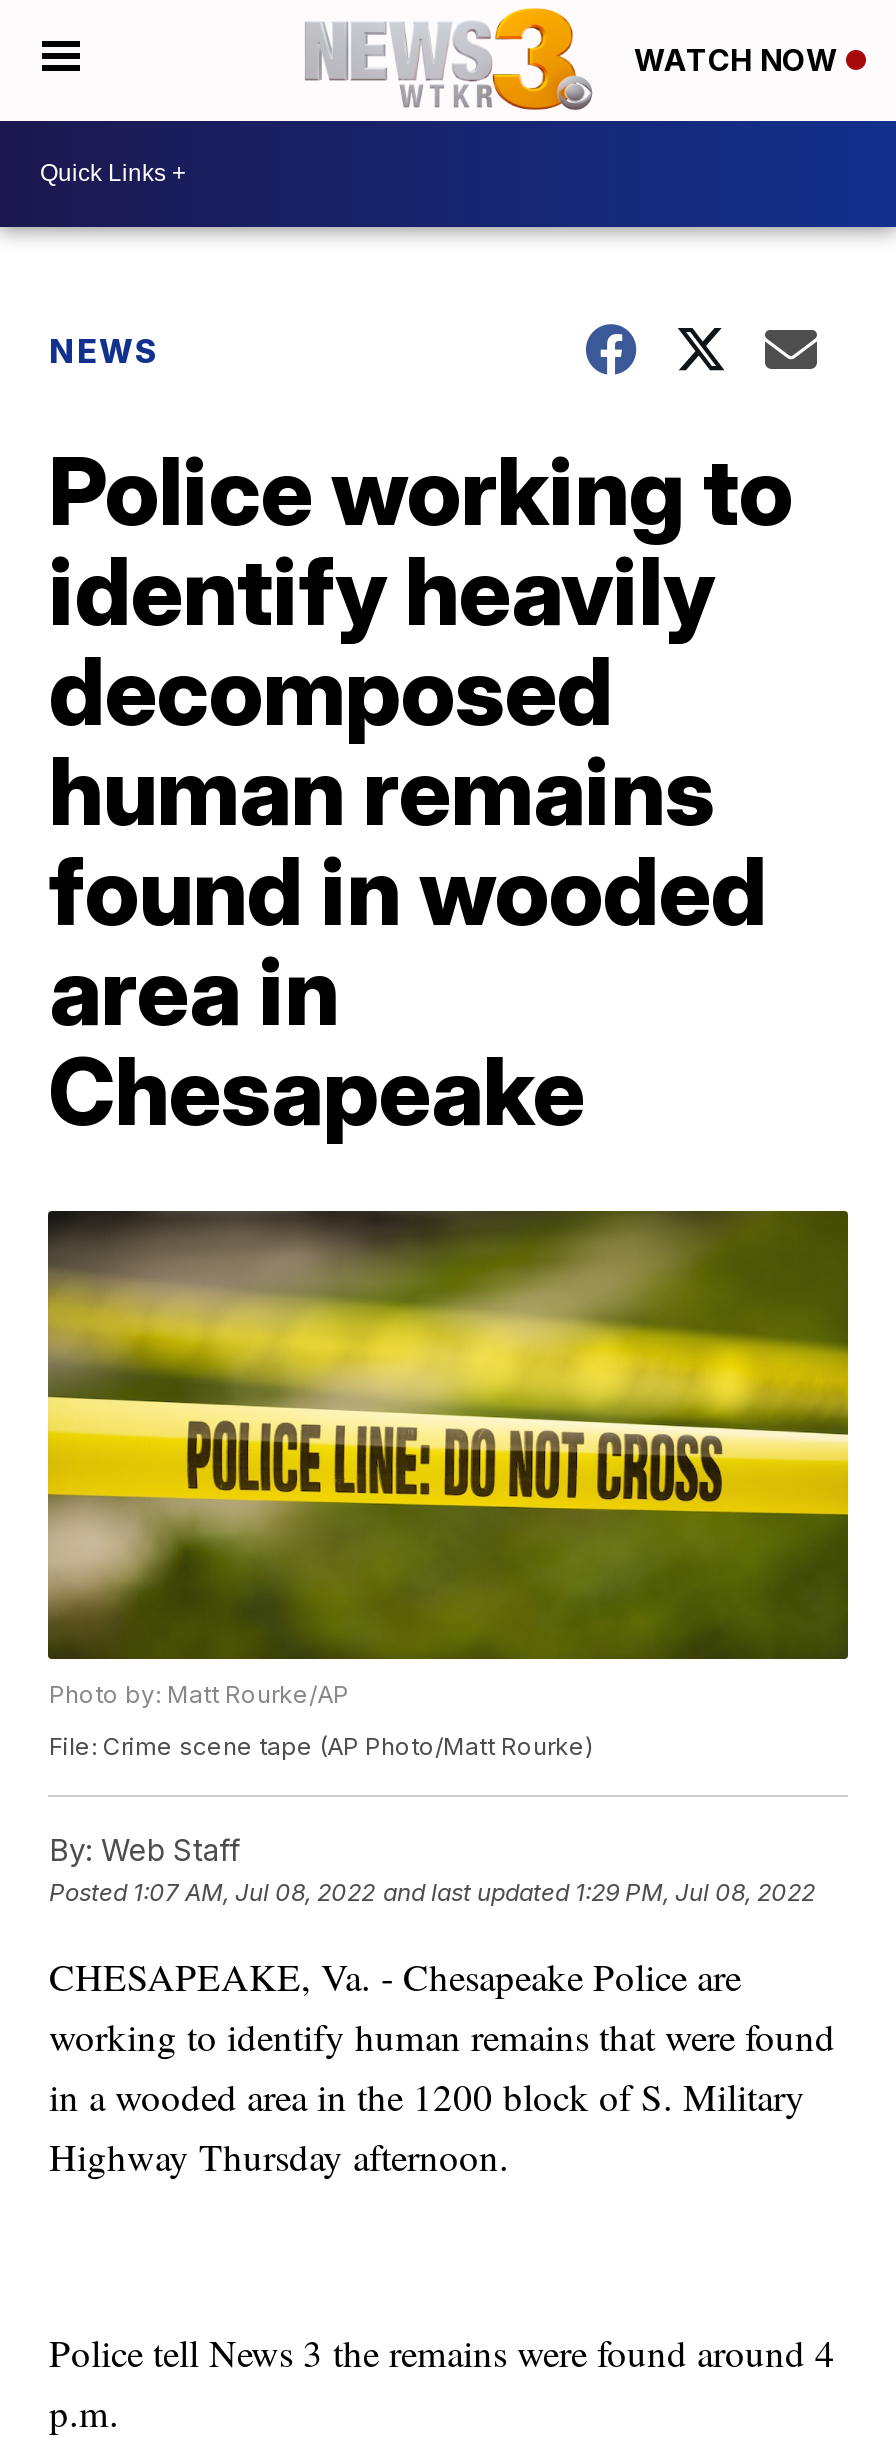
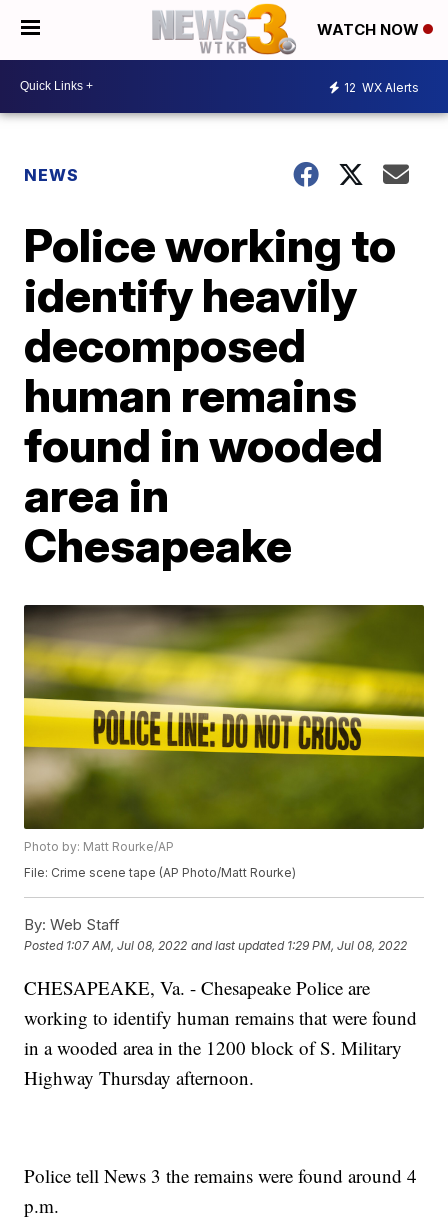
none -> [344,80,419,95] 12 WX Alerts

